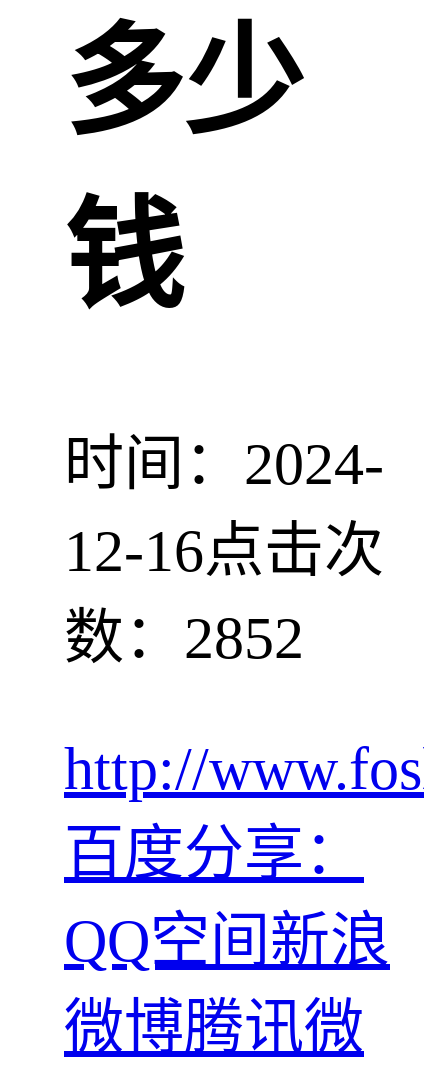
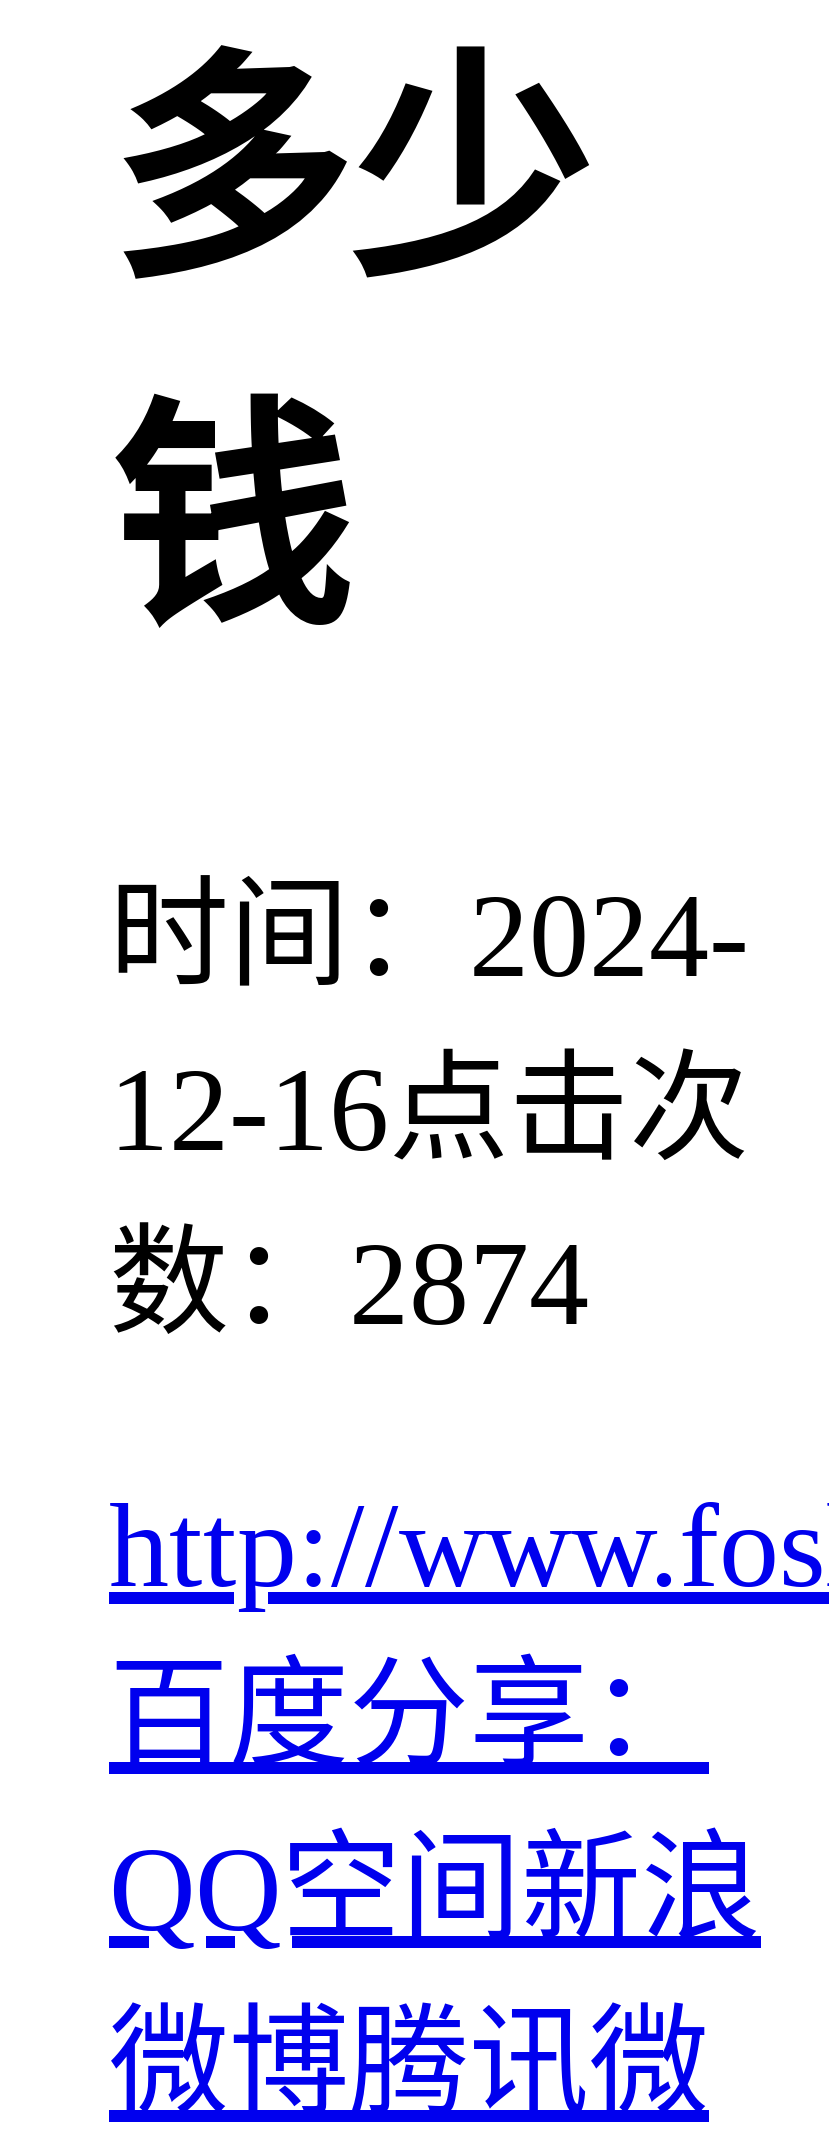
[64,605,304,671] 数：2852 -> [109,1218,589,1350] 数：2874

